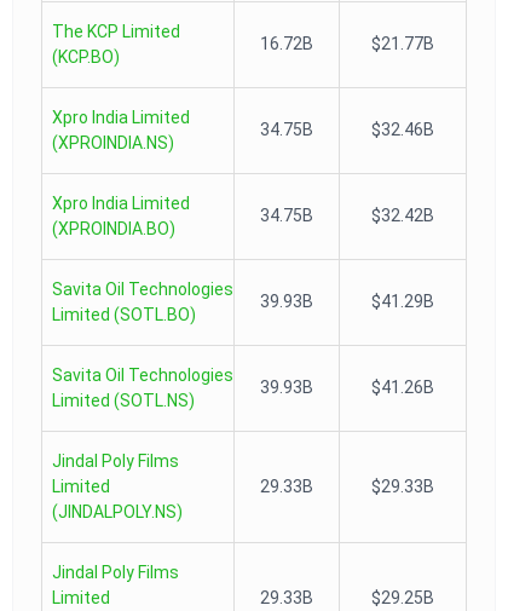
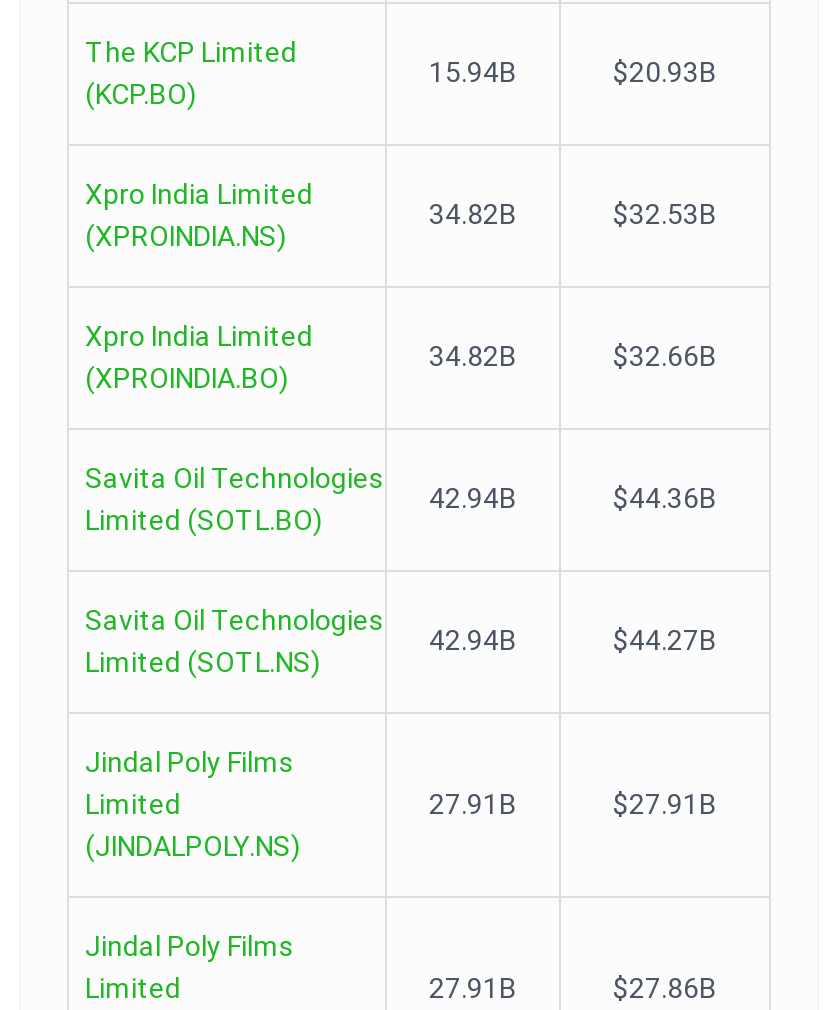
[260,34,434,53] 16.72B | $21.77B -> [429,56,717,88] 15.94B | $20.93B
[260,120,434,139] 34.75B | $32.46B -> [429,198,717,230] 34.82B | $32.53B
[260,206,434,225] 34.75B | $32.42B -> [429,340,717,372] 34.82B | $32.66B
[260,292,434,311] 39.93B | $41.29B -> [429,482,717,514] 42.94B | $44.36B
[260,377,434,397] 39.93B | $41.26B -> [429,624,717,656] 42.94B | $44.27B
[260,477,434,496] 29.33B | $29.33B -> [429,788,717,820] 27.91B | $27.91B
[260,588,434,607] 29.33B | $29.25B -> [429,972,717,1004] 27.91B | $27.86B

